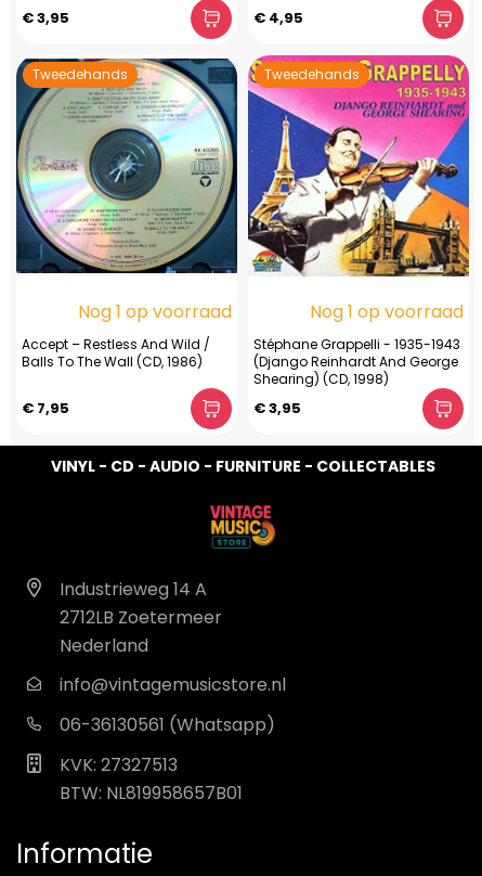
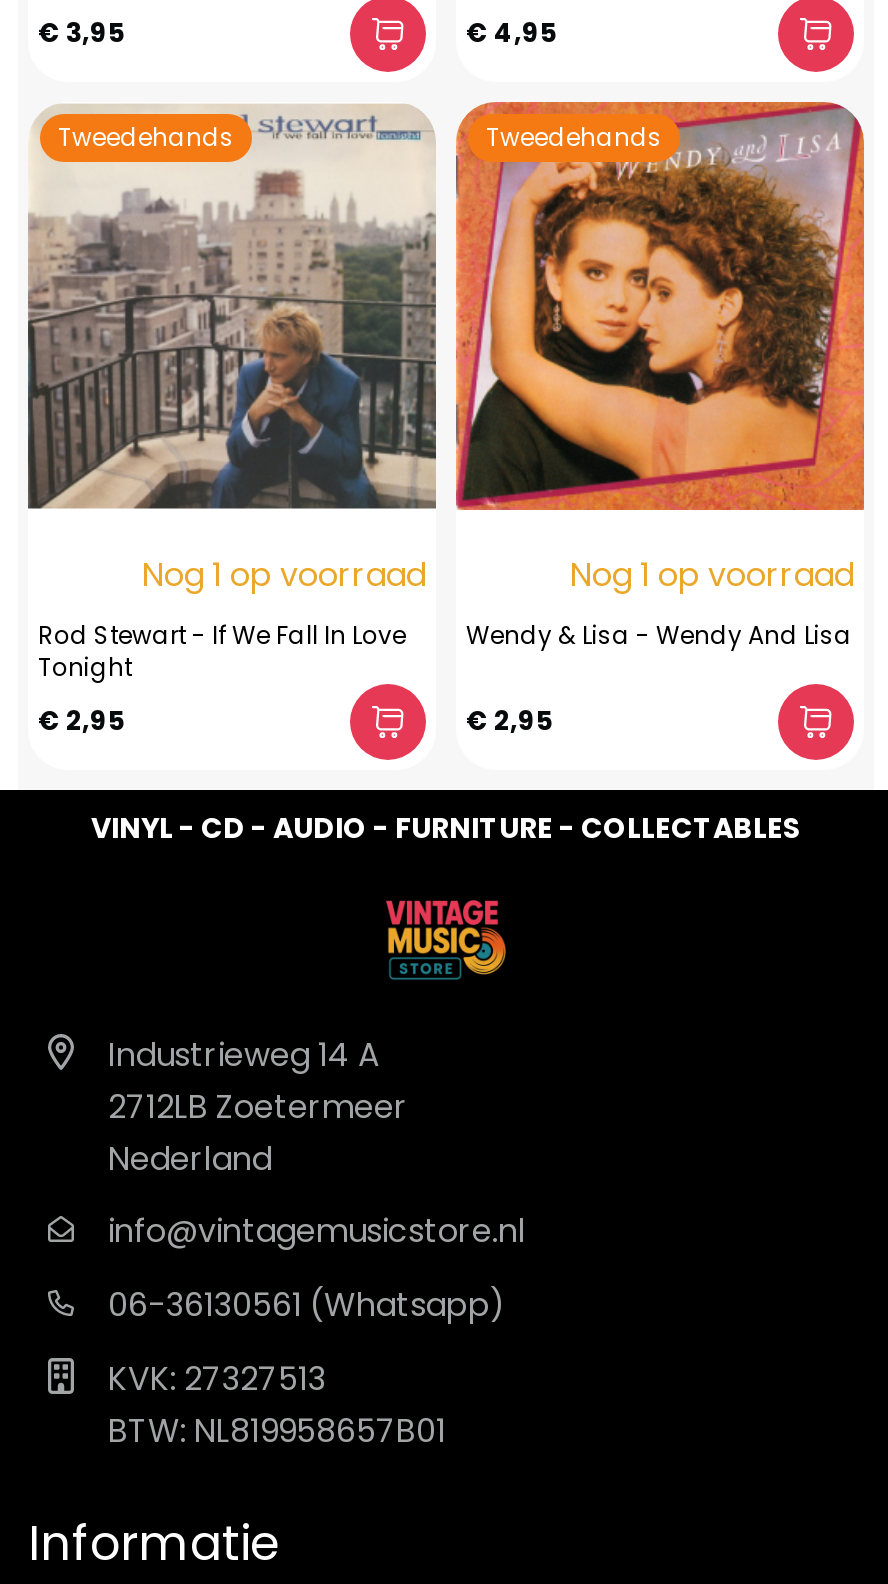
[15,57,238,275] [image] -> [28,104,438,510] [image]
[247,54,470,278] [image] -> [454,100,866,512] [image]
[22,335,210,371] Accept – Restless And Wild / | Balls To The Wall (CD, 1986) -> [38,618,406,684] Rod Stewart - If We Fall In Love | Tonight
[253,335,460,388] Stéphane Grappelli - 1935-1943 | (Django Reinhardt And George | Shearing) (CD, 1998) -> [466,618,852,652] Wendy & Lisa - Wendy And Lisa
[22,398,69,418] € 7,95 -> [38,702,126,740] € 2,95
[253,398,301,418] € 3,95 -> [466,702,554,740] € 2,95

